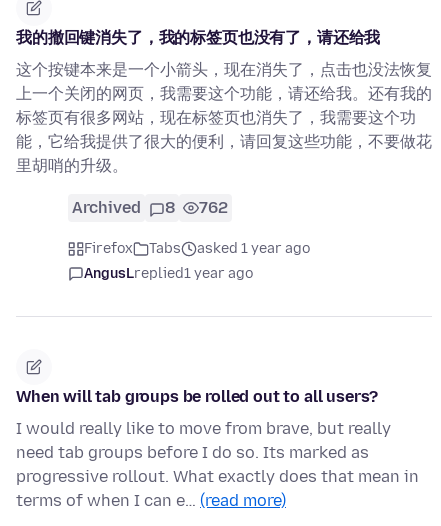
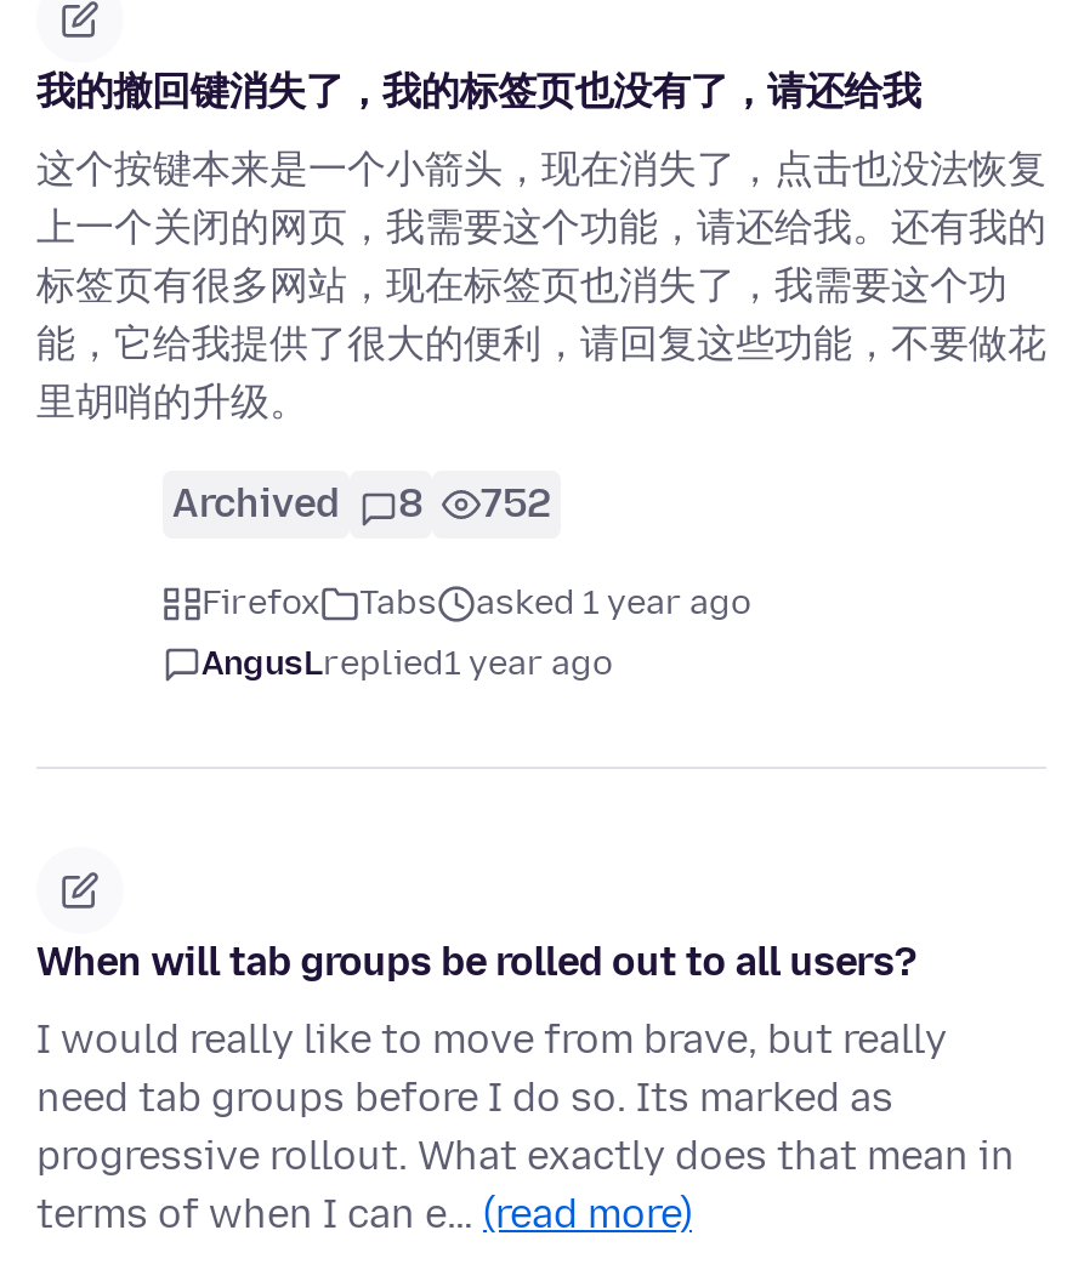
[72,198,228,217] Archived 8 762 -> [172,482,551,528] Archived 8 752

